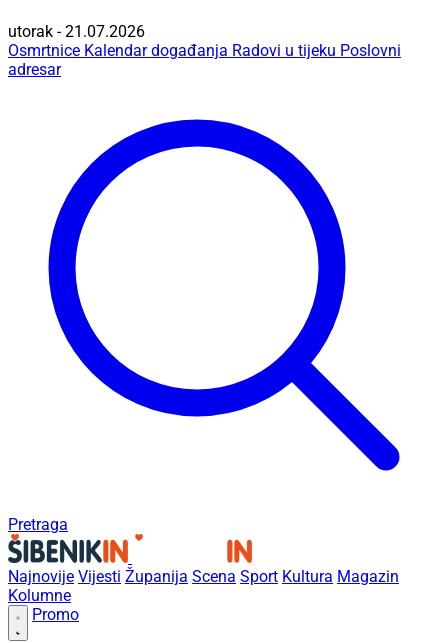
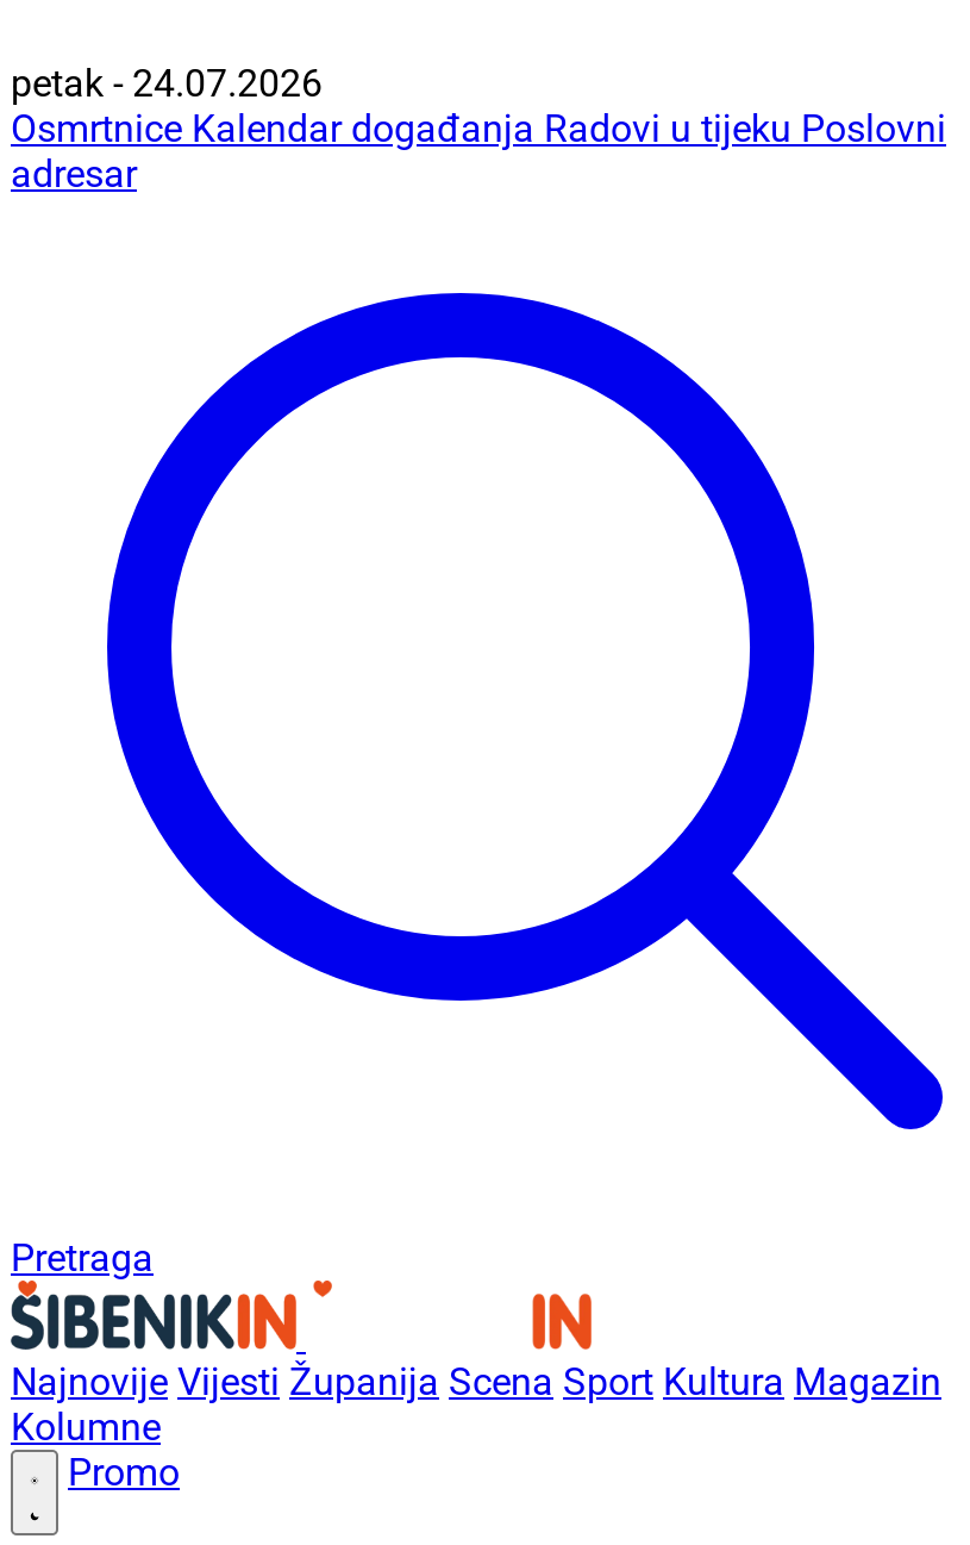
[8,22,145,41] utorak - 21.07.2026 -> [11,61,323,106] petak - 24.07.2026

